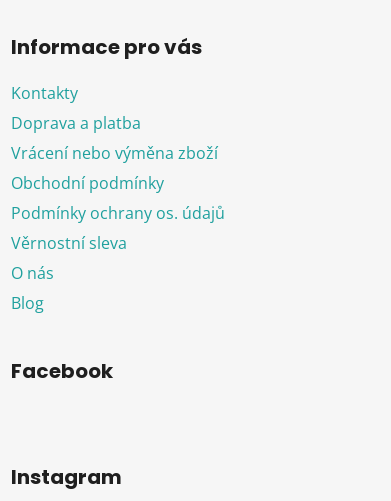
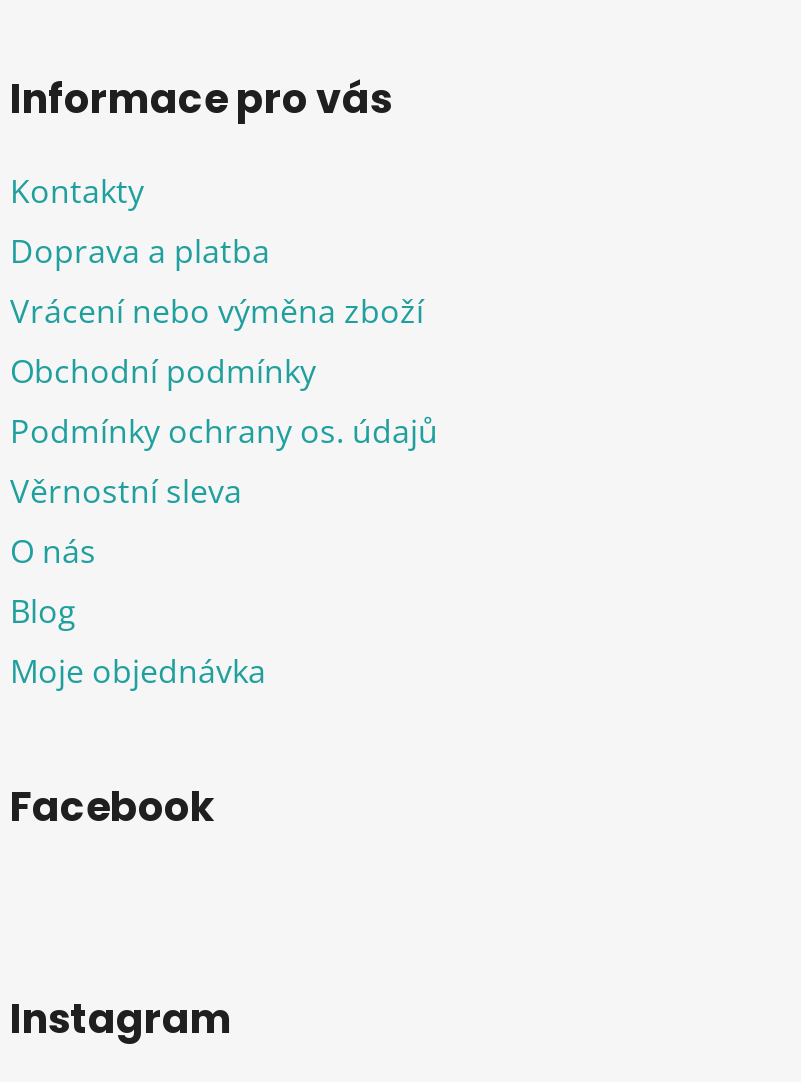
none -> [10,648,266,692] Moje objednávka

